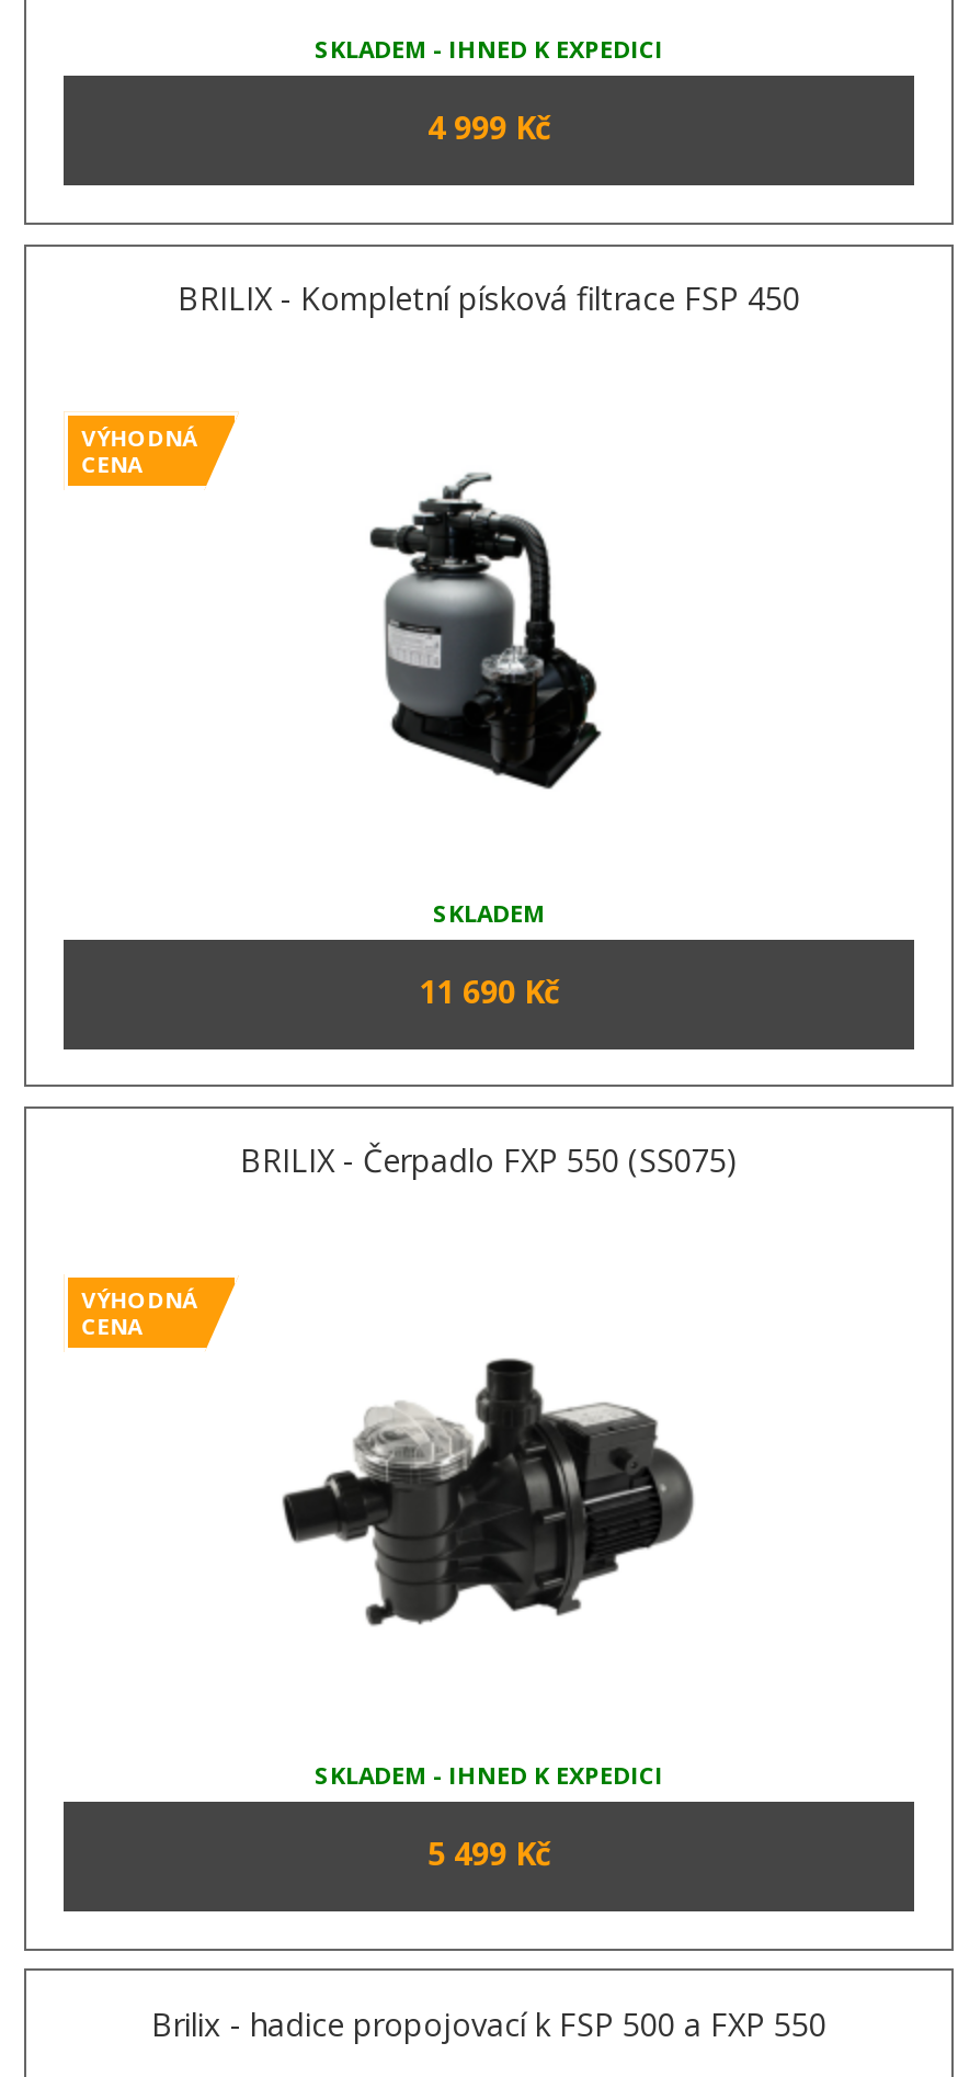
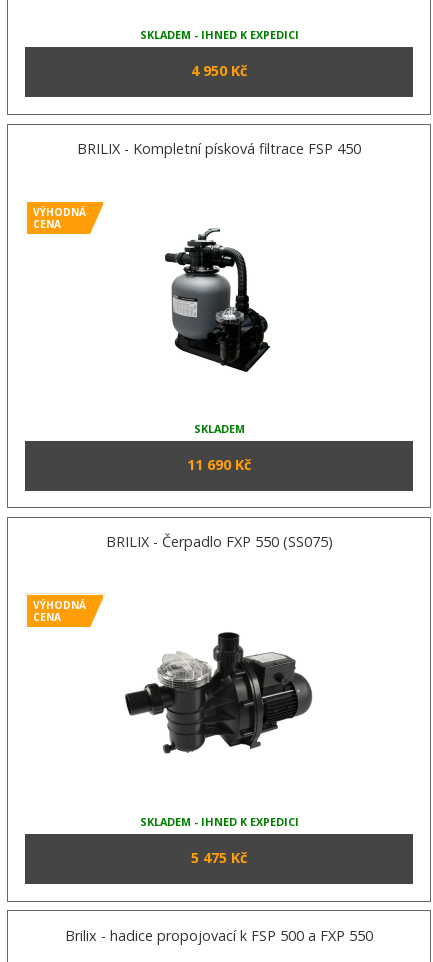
[427,107,550,148] 4 999 Kč -> [191,61,247,80] 4 950 Kč
[427,1832,550,1874] 5 499 Kč -> [191,848,247,867] 5 475 Kč

